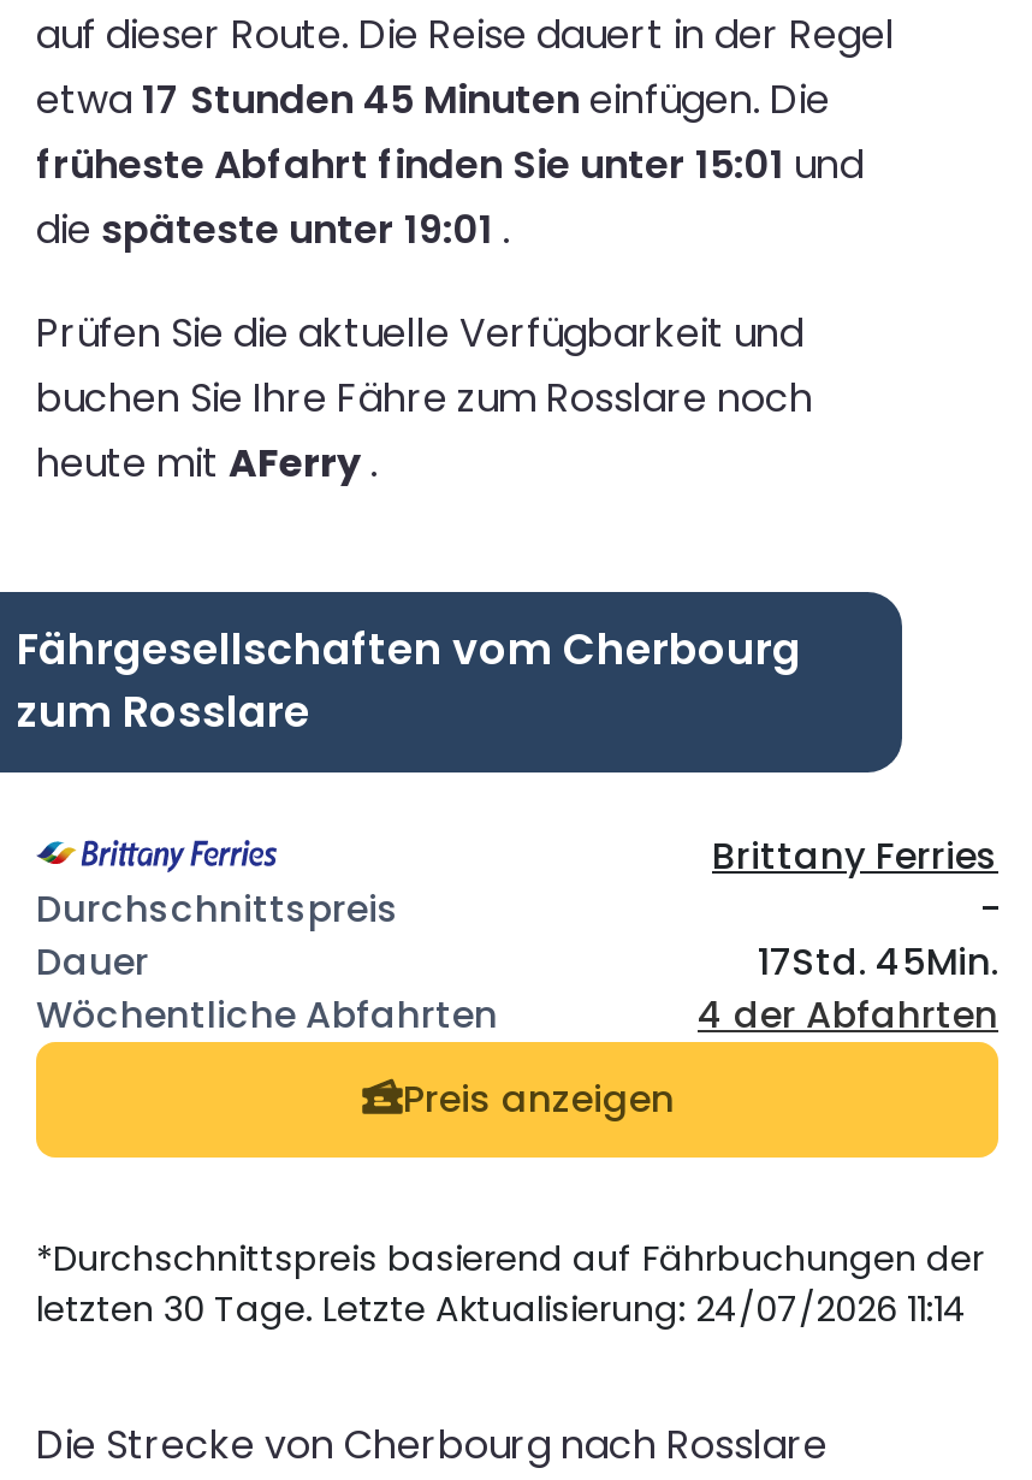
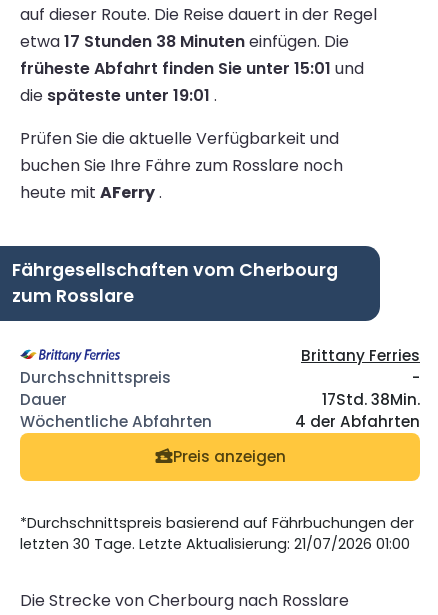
[36,71,830,127] etwa 17 Stunden 45 Minuten einfügen. Die -> [20,30,349,53] etwa 17 Stunden 38 Minuten einfügen. Die
[758,936,998,986] 17Std. 45Min. -> [322,389,420,410] 17Std. 38Min.
[36,1285,967,1333] letzten 30 Tage. Letzte Aktualisierung: 24/07/2026 11:14 -> [20,534,410,554] letzten 30 Tage. Letzte Aktualisierung: 21/07/2026 01:00

